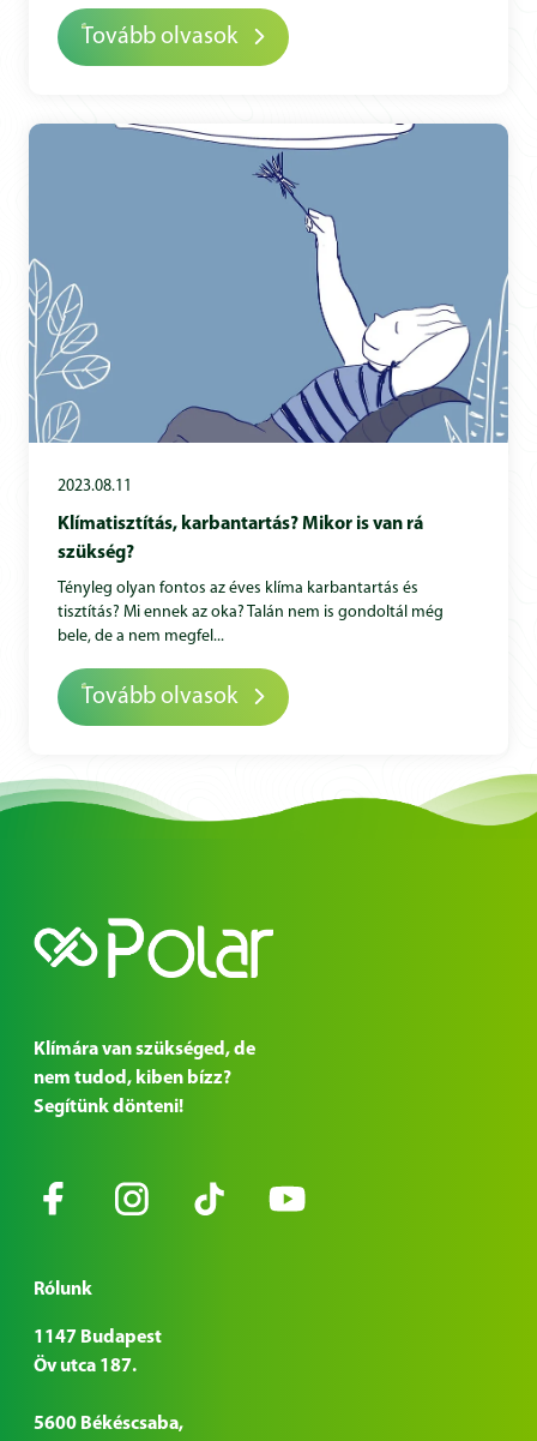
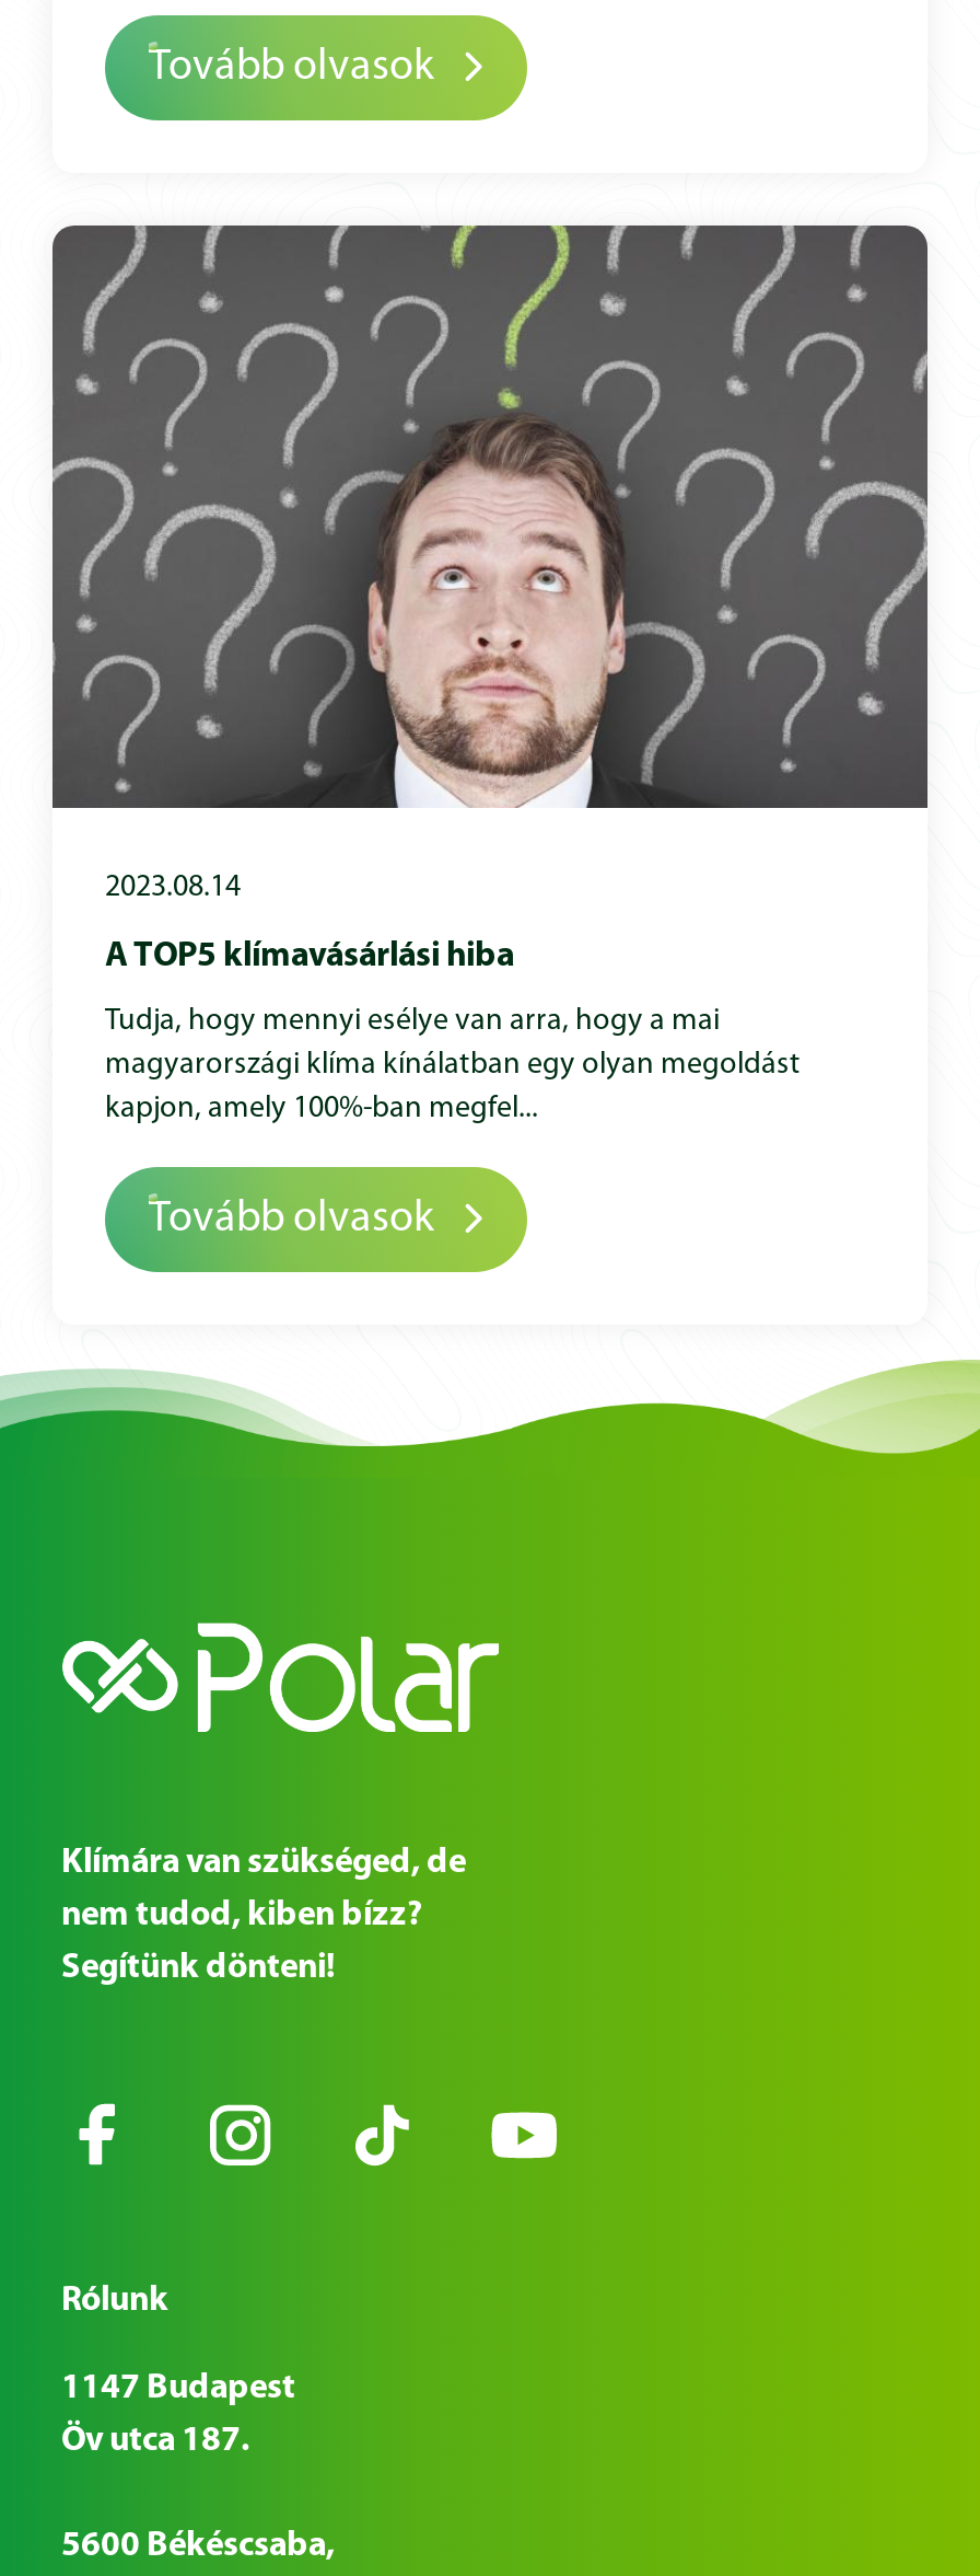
[29,124,508,646] [image] | 2023.08.11 | Klímatisztítás, karbantartás? Mikor is van rá | szükség? | Tényleg olyan fontos az éves klíma karbantartás és | tisztítás? Mi ennek az oka? Talán nem is gondoltál még | bele, de a nem megfel... -> [50,223,930,1126] [image] | 2023.08.14 | A TOP5 klímavásárlási hiba | Tudja, hogy mennyi esélye van arra, hogy a mai | magyarországi klíma kínálatban egy olyan megoldást | kapjon, amely 100%-ban megfel...

